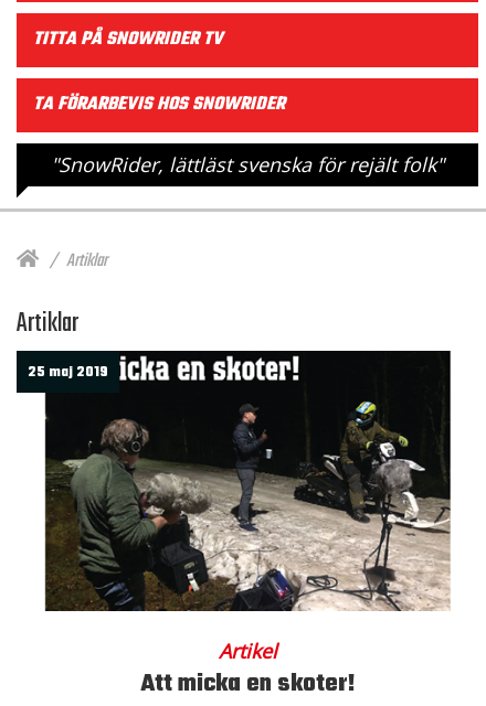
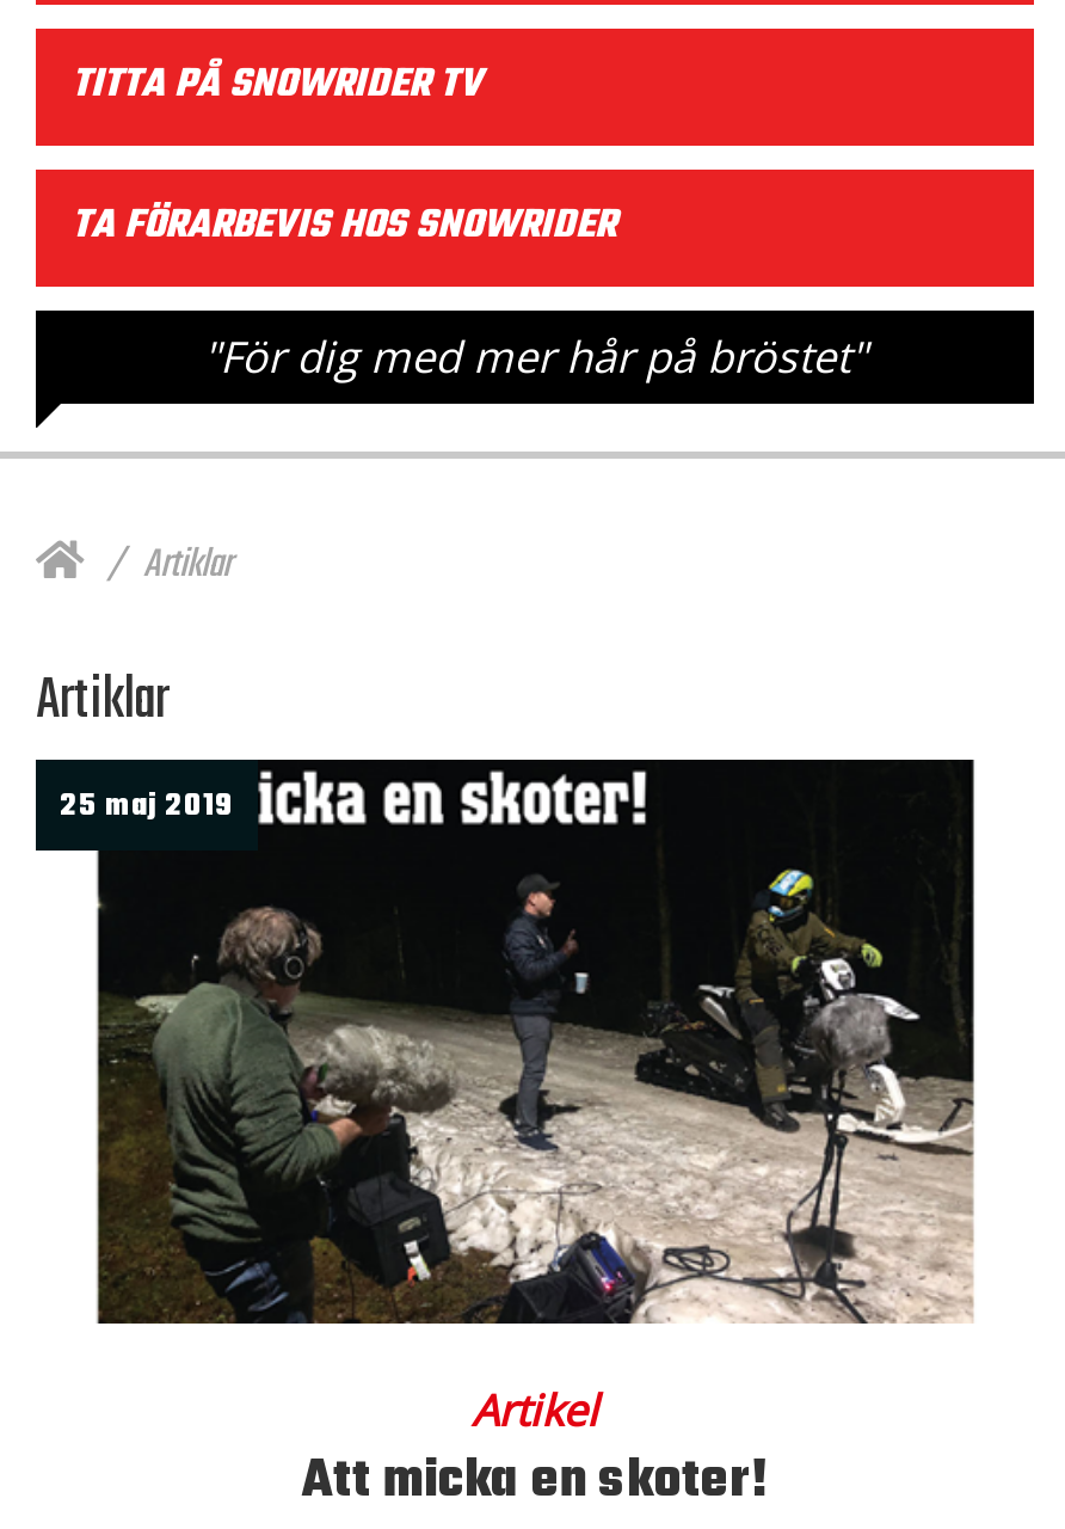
[51,152,444,178] "SnowRider, lättläst svenska för rejält folk" -> [203,328,867,386] "För dig med mer hår på bröstet"

